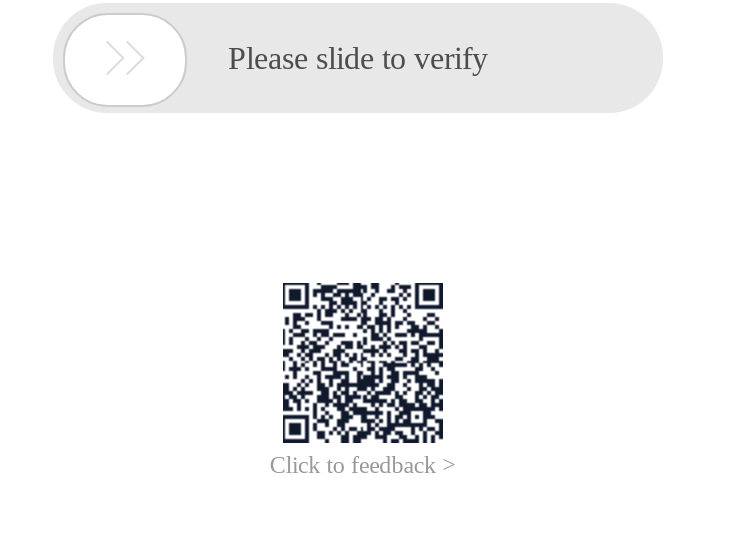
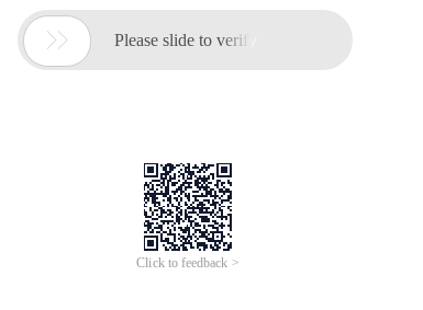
[283,281,445,445] [image] -> [143,162,233,252] [image]

